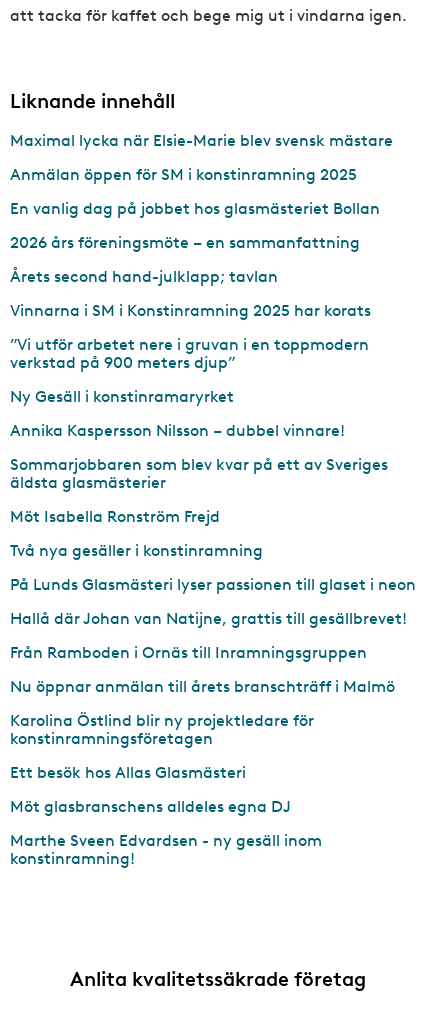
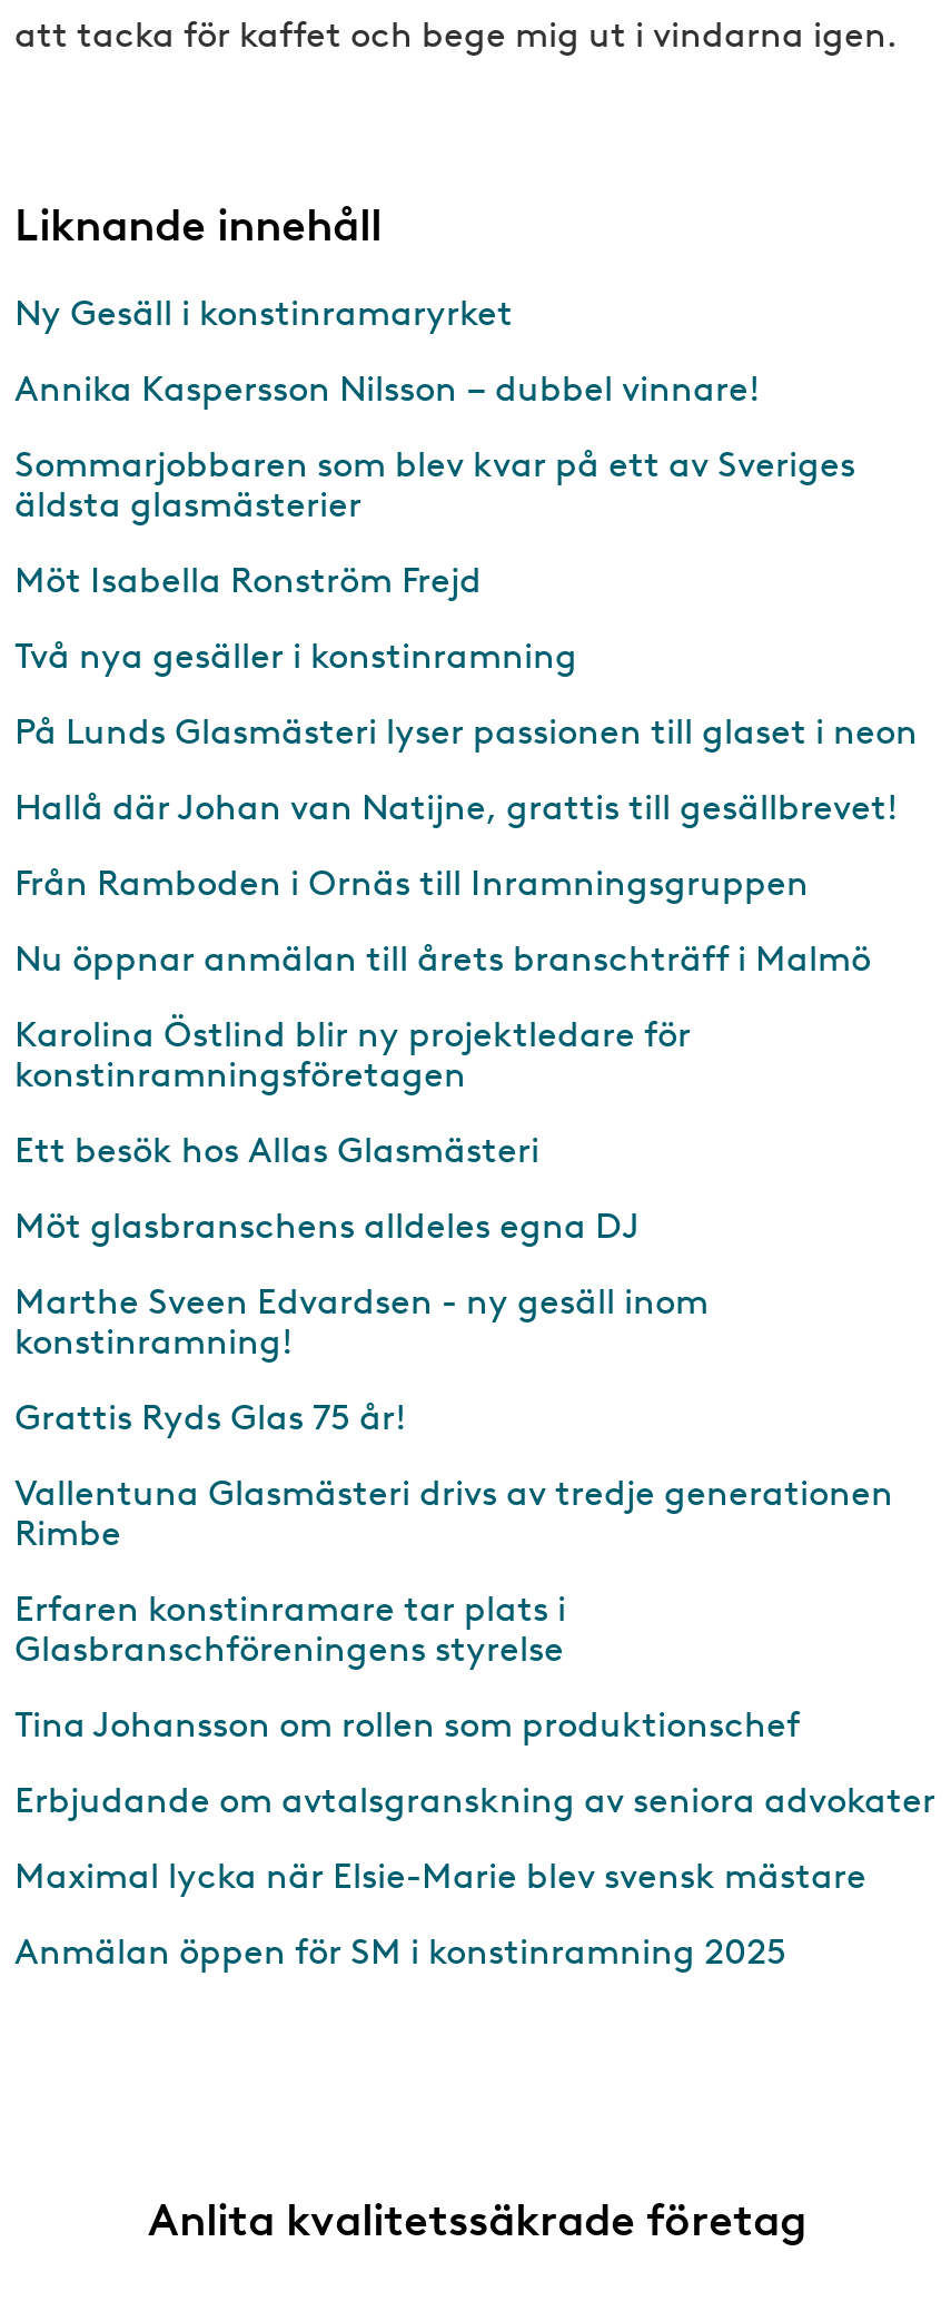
moved [10,131,393,184] -> [14,1855,866,1973]: Maximal lycka när Elsie-Marie blev svensk mästare | Anmälan öppen för SM i konstinramning 2025
[10,199,380,372] En vanlig dag på jobbet hos glasmästeriet Bollan | 2026 års föreningsmöte – en sammanfattning | Årets second hand-julklapp; tavlan | Vinnarna i SM i Konstinramning 2025 har korats | ”Vi utför arbetet nere i gruvan i en toppmodern | verkstad på 900 meters djup” -> none
moved [10,387,416,868] -> [14,292,918,1363]: Ny Gesäll i konstinramaryrket | Annika Kaspersson Nilsson – dubbel vinnare! | Sommarjobbaren som blev kvar på ett av Sveriges | ... | Marthe Sveen Edvardsen - ny gesäll inom | konstinramning!
none -> [14,1396,935,1821] Grattis Ryds Glas 75 år! | Vallentuna Glasmästeri drivs av tredje generationen | Rimbe | Erfaren konstinramare tar plats i | Glasbranschföreningens styrelse | Tina Johansson om rollen som produktionschef | Erbjudande om avtalsgranskning av seniora advokater

